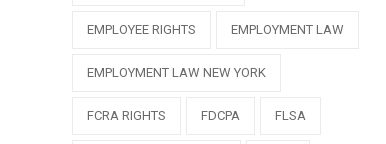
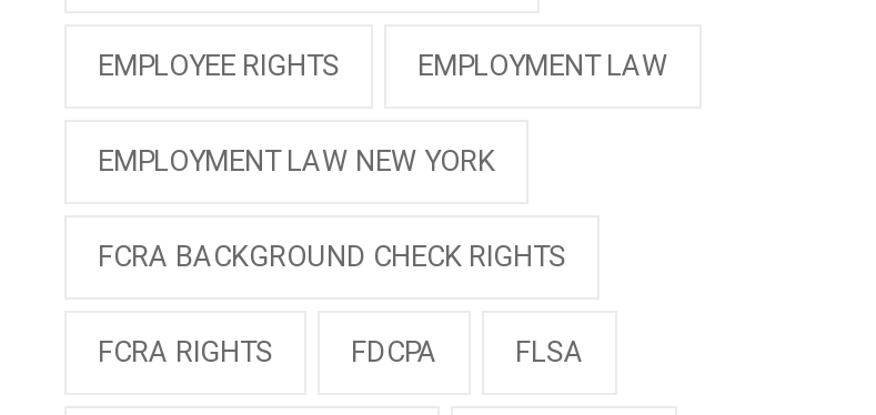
none -> [98,239,566,272] FCRA BACKGROUND CHECK RIGHTS

